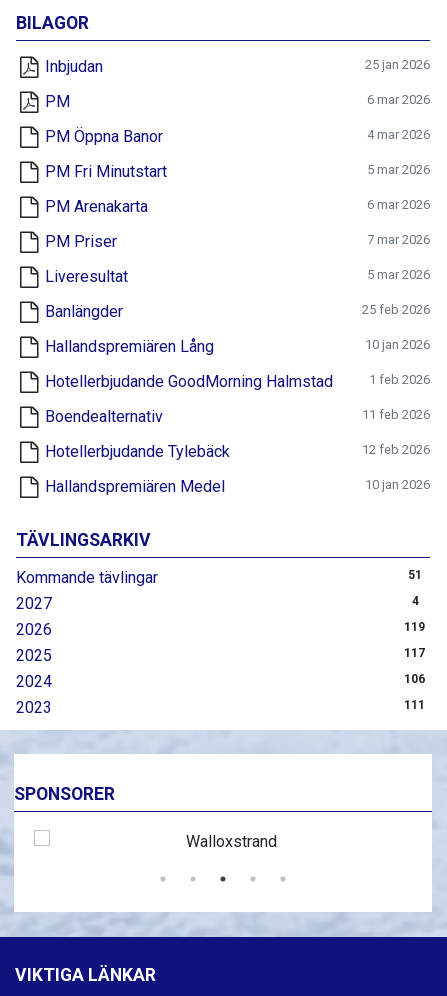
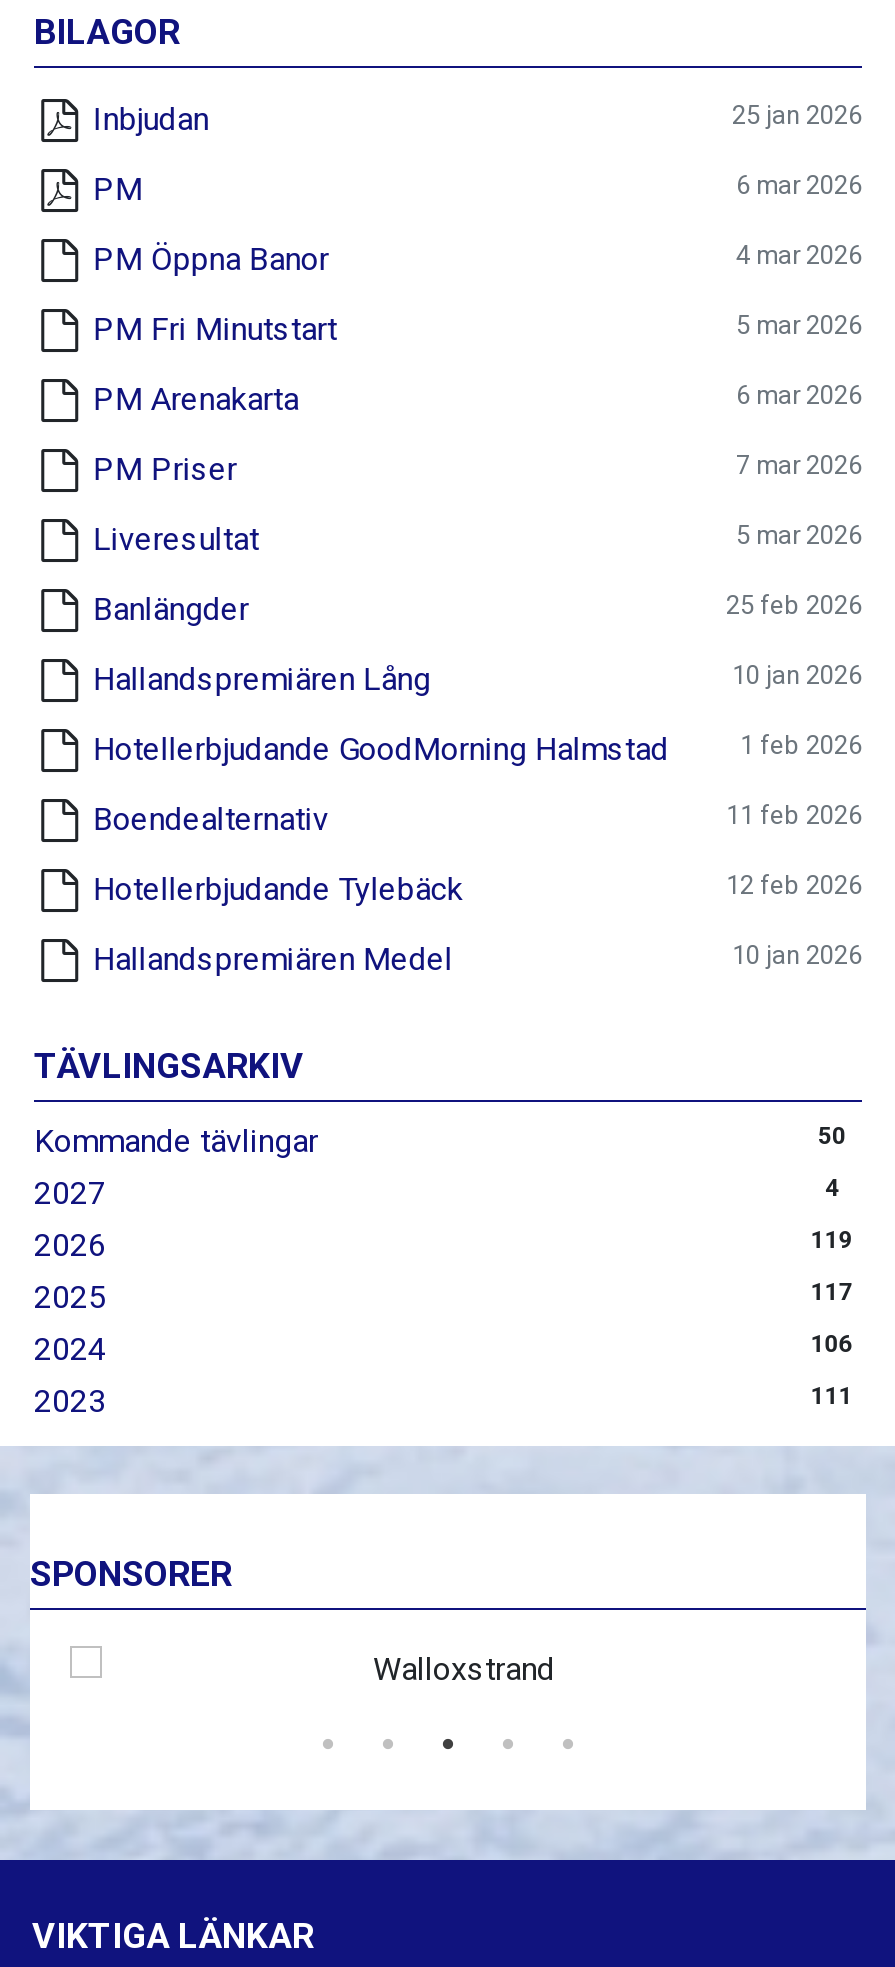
[408,568,422,582] 51 -> [818,1122,846,1150] 50

